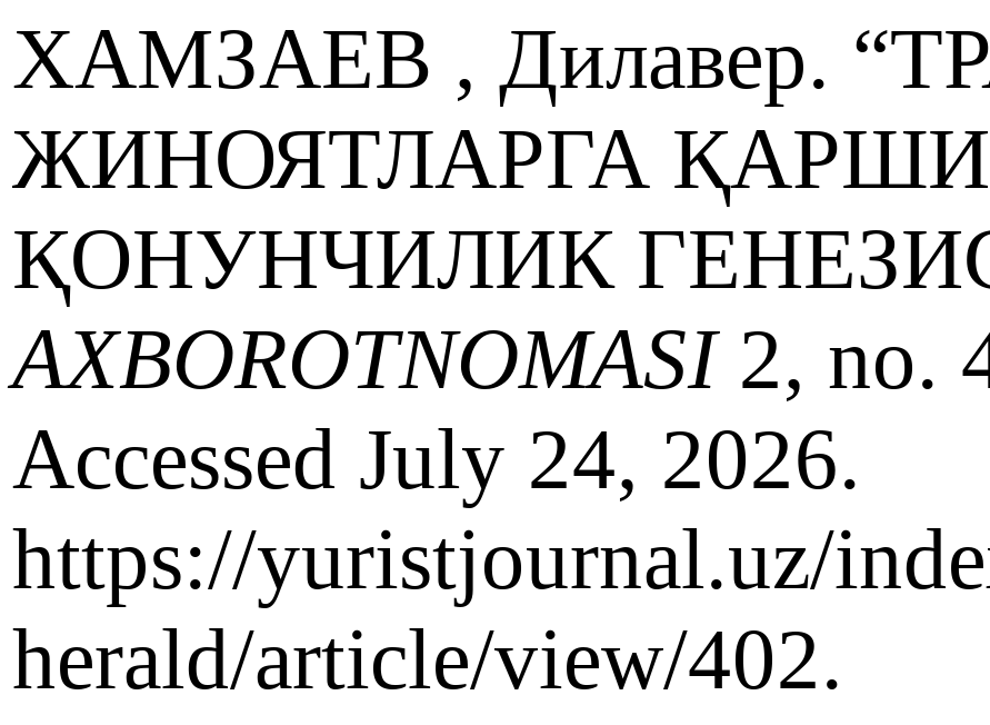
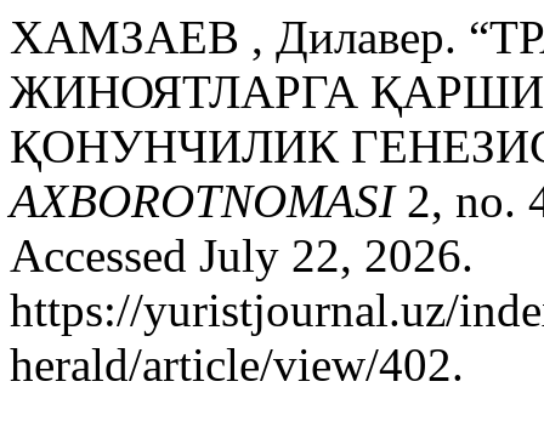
[12,410,861,506] Accessed July 24, 2026. -> [10,229,474,281] Accessed July 22, 2026.

